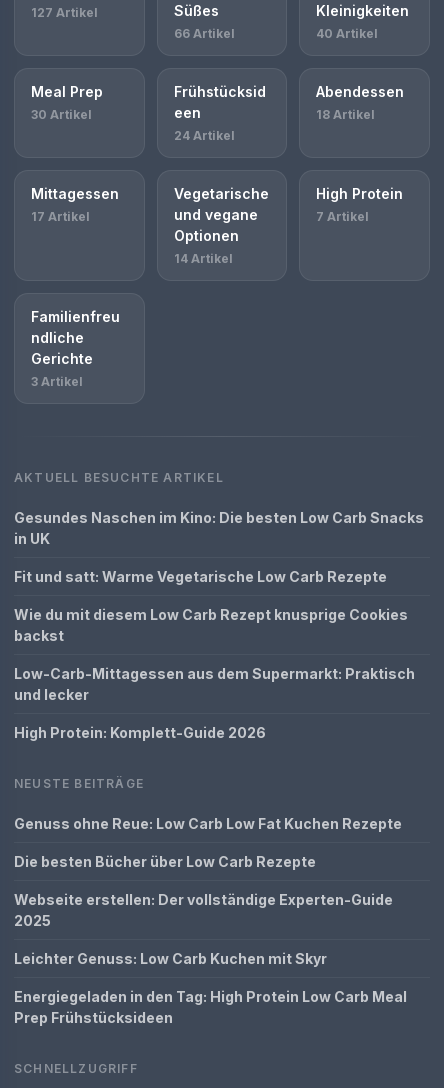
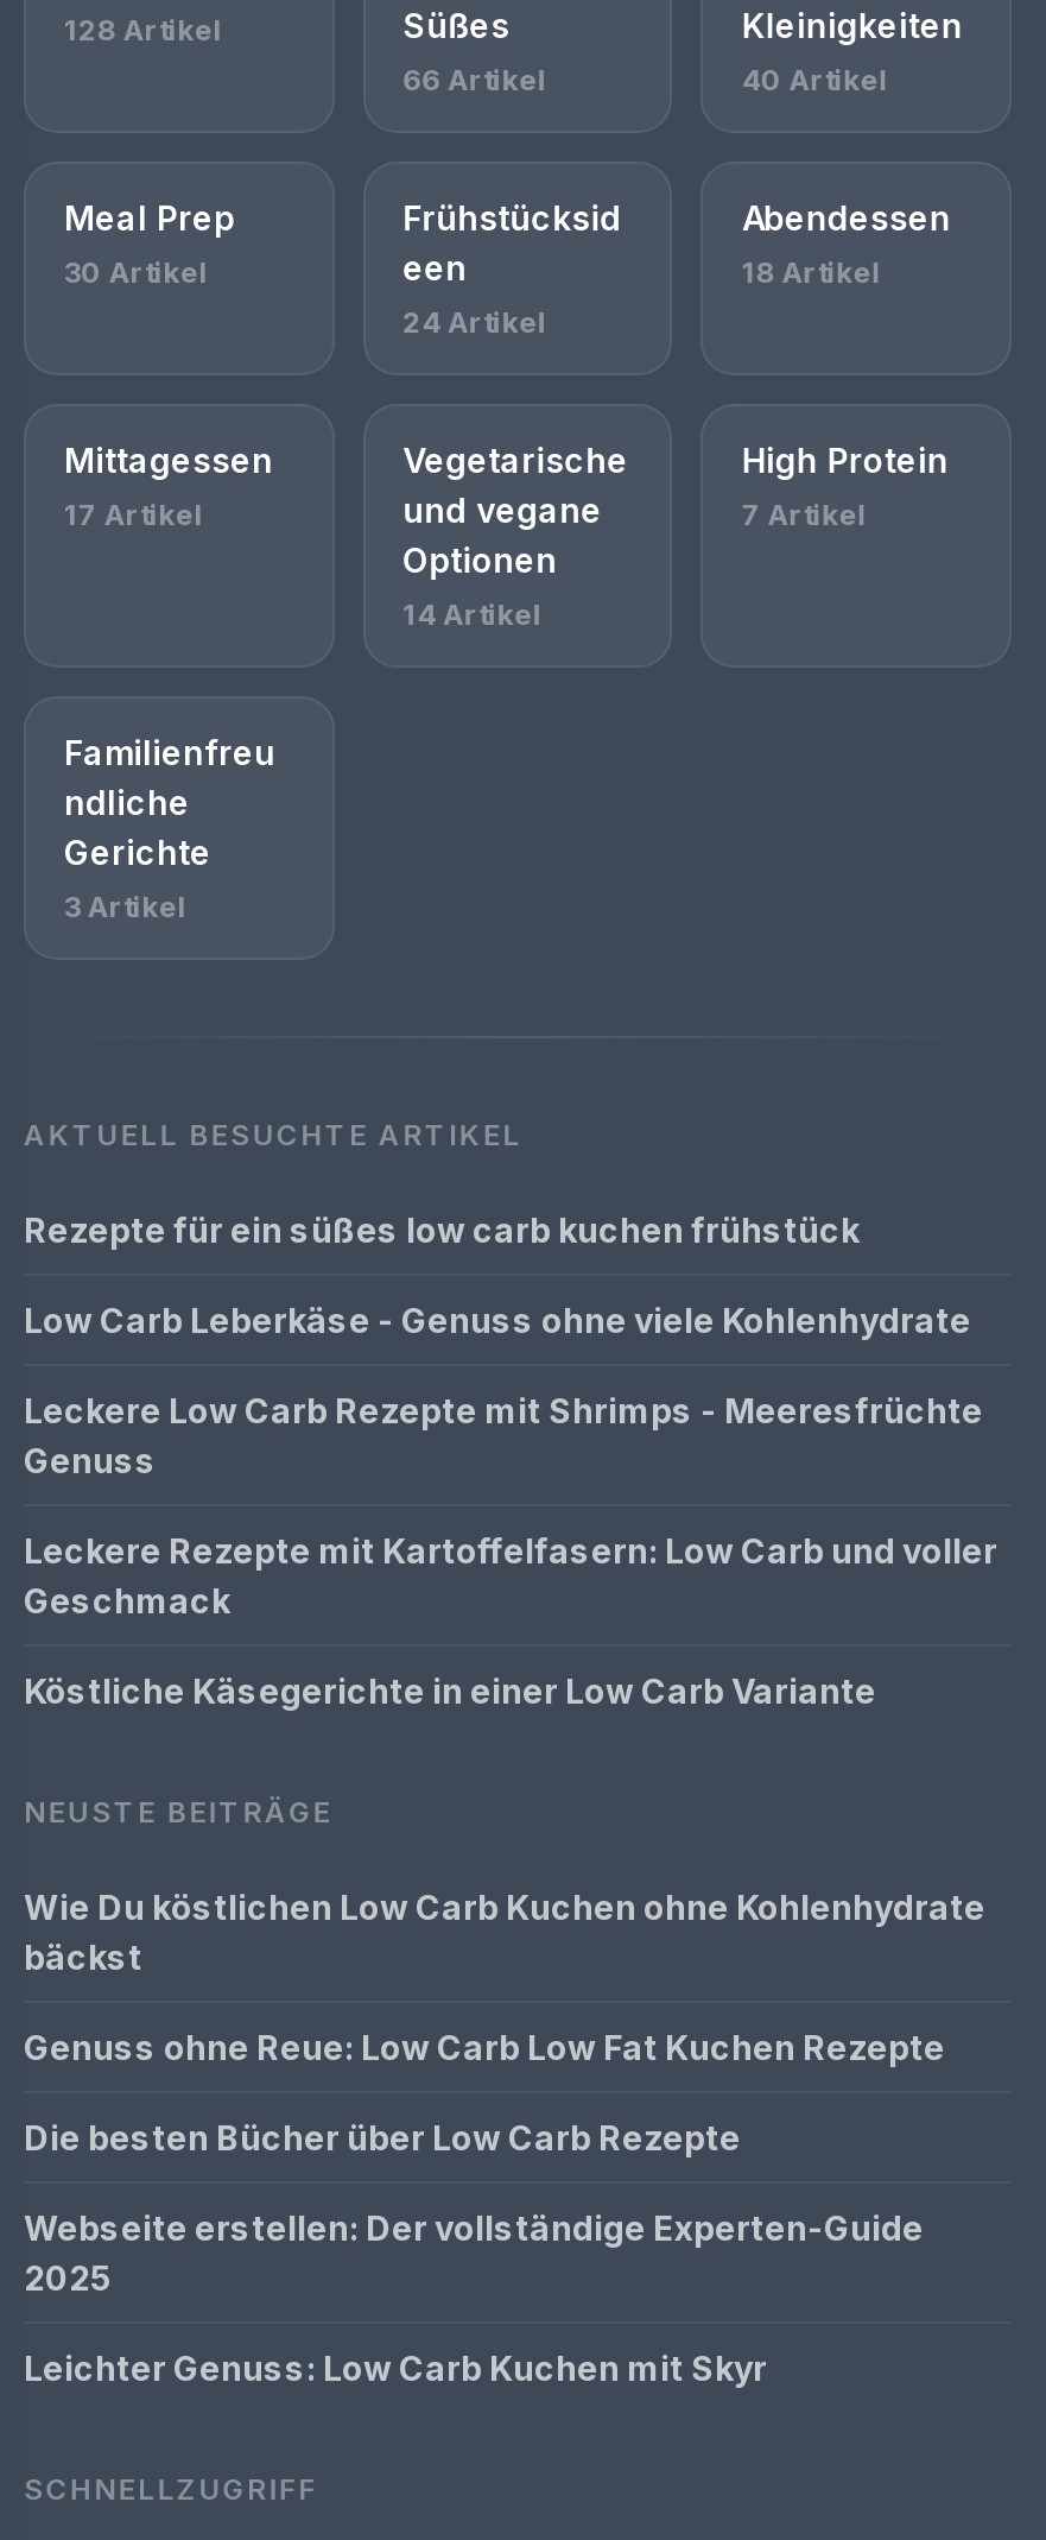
[31,5,98,20] 127 Artikel -> [64,12,223,48] 128 Artikel
[14,509,424,547] Gesundes Naschen im Kino: Die besten Low Carb Snacks | in UK -> [24,1209,860,1250] Rezepte für ein süßes low carb kuchen frühstück
[14,568,387,585] Fit und satt: Warme Vegetarische Low Carb Rezepte -> [24,1300,971,1340] Low Carb Leberkäse - Genuss ohne viele Kohlenhydrate
[14,606,408,644] Wie du mit diesem Low Carb Rezept knusprige Cookies | backst -> [24,1390,983,1480] Leckere Low Carb Rezepte mit Shrimps - Meeresfrüchte | Genuss
[14,665,415,703] Low-Carb-Mittagessen aus dem Supermarkt: Praktisch | und lecker -> [24,1530,997,1620] Leckere Rezepte mit Kartoffelfasern: Low Carb und voller | Geschmack
[14,724,266,741] High Protein: Komplett-Guide 2026 -> [24,1670,876,1711] Köstliche Käsegerichte in einer Low Carb Variante
none -> [24,1887,985,1977] Wie Du köstlichen Low Carb Kuchen ohne Kohlenhydrate | bäckst
moved [14,815,402,967] -> [24,2027,945,2388]: Genuss ohne Reue: Low Carb Low Fat Kuchen Rezepte | Die besten Bücher über Low Carb Rezepte | Webseite erstellen: Der vollständige Experten-Guide | 2025 | Leichter Genuss: Low Carb Kuchen mit Skyr
[14,988,407,1026] Energiegeladen in den Tag: High Protein Low Carb Meal | Prep Frühstücksideen -> none

